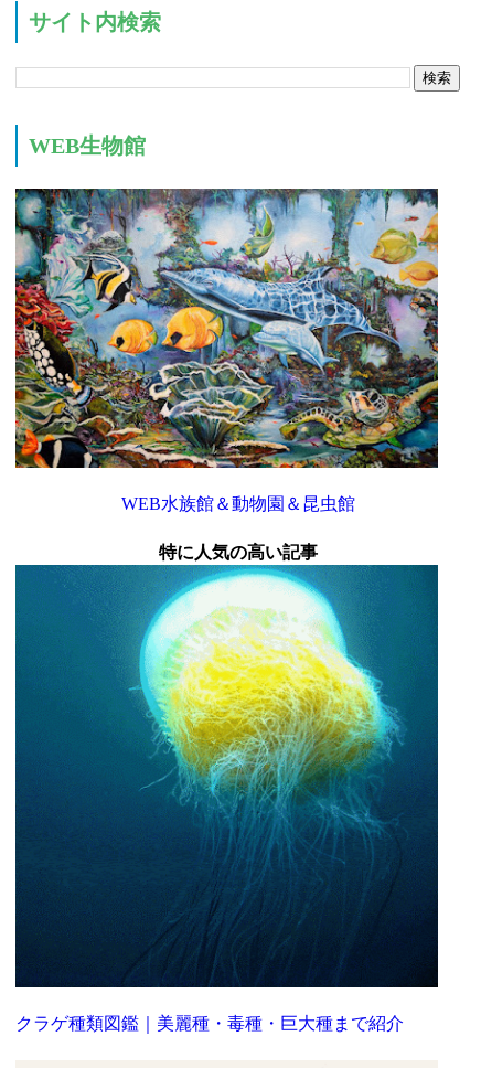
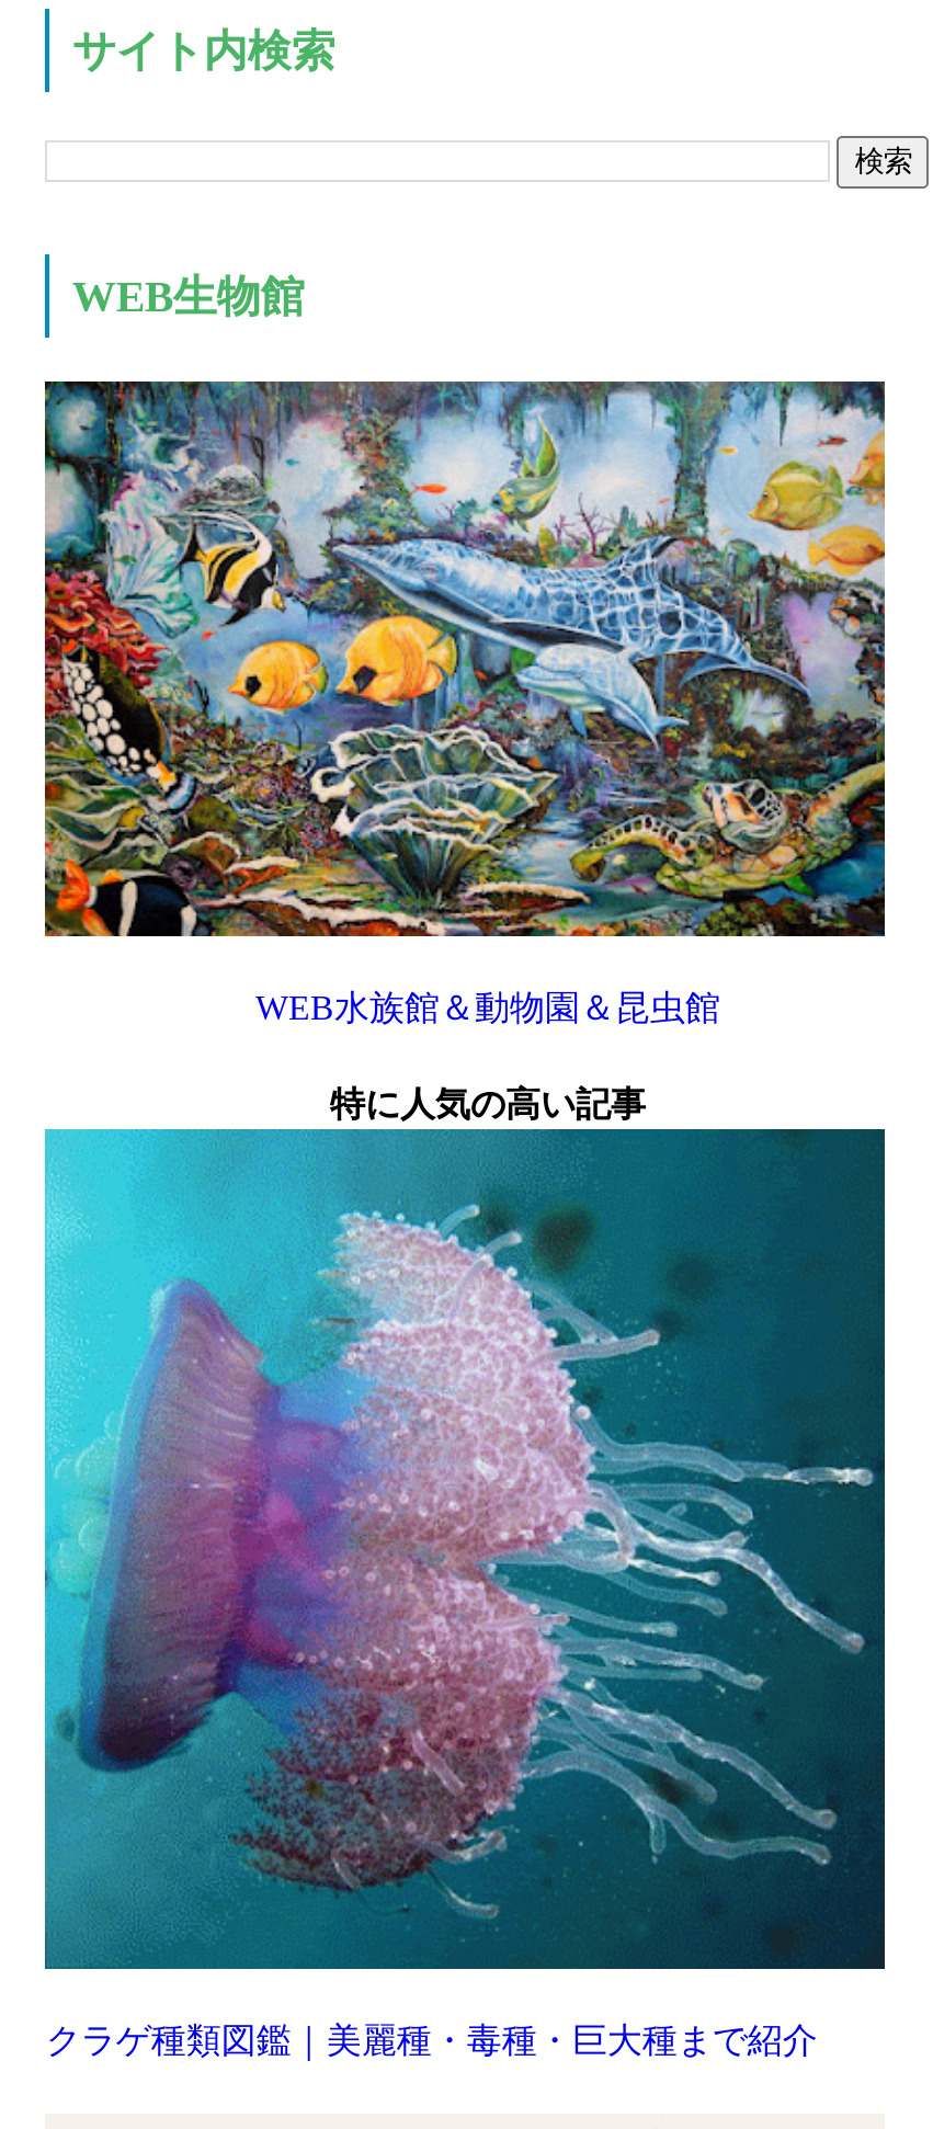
[14,564,437,987] [image] -> [43,1127,883,1969] [image]

